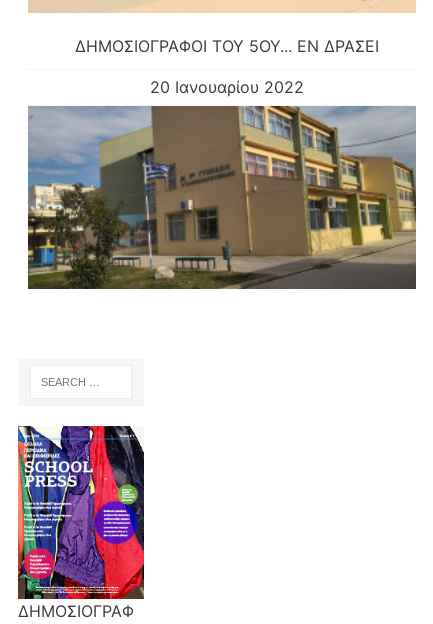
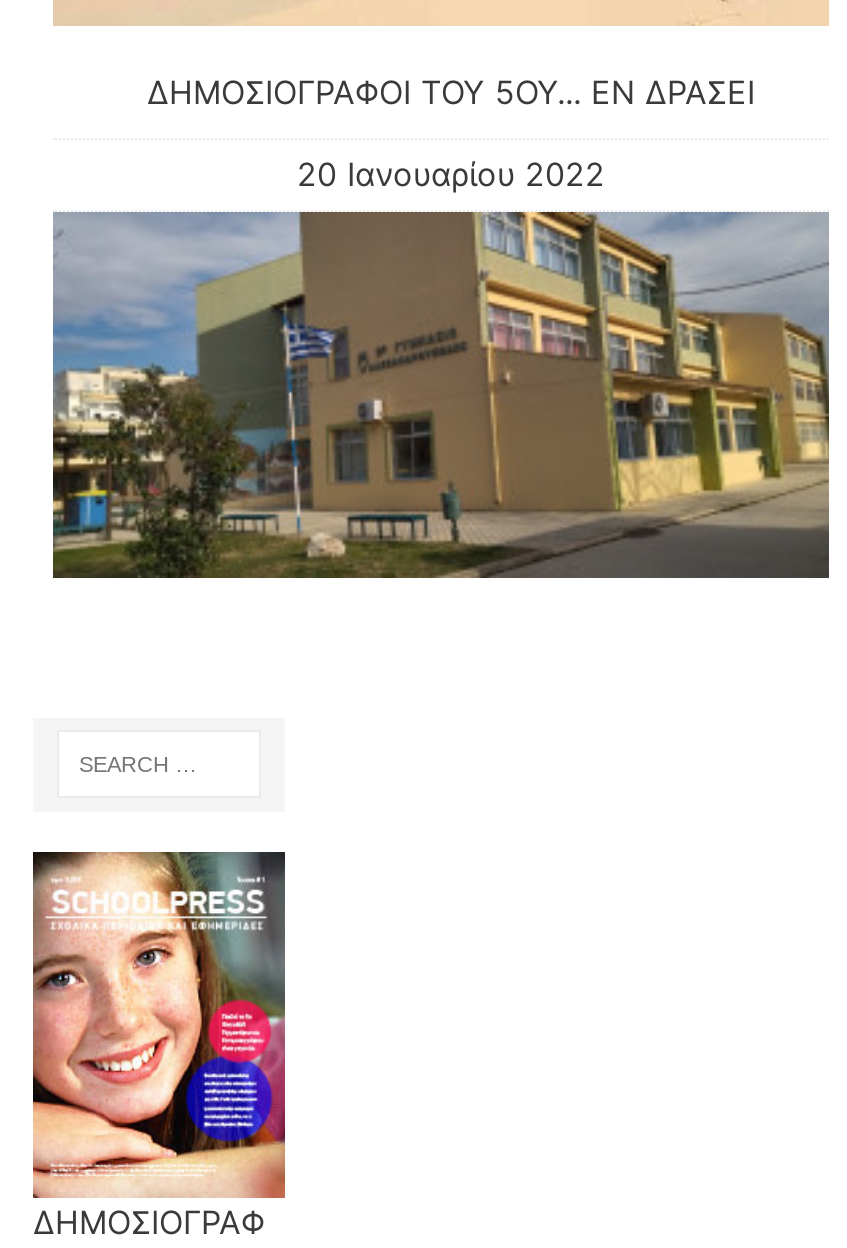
[17,425,145,600] [image] -> [31,850,287,1200] [image]

